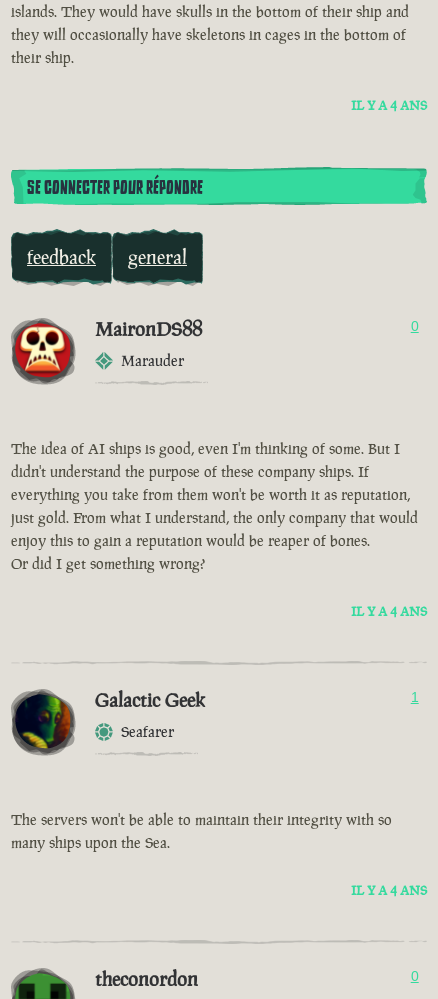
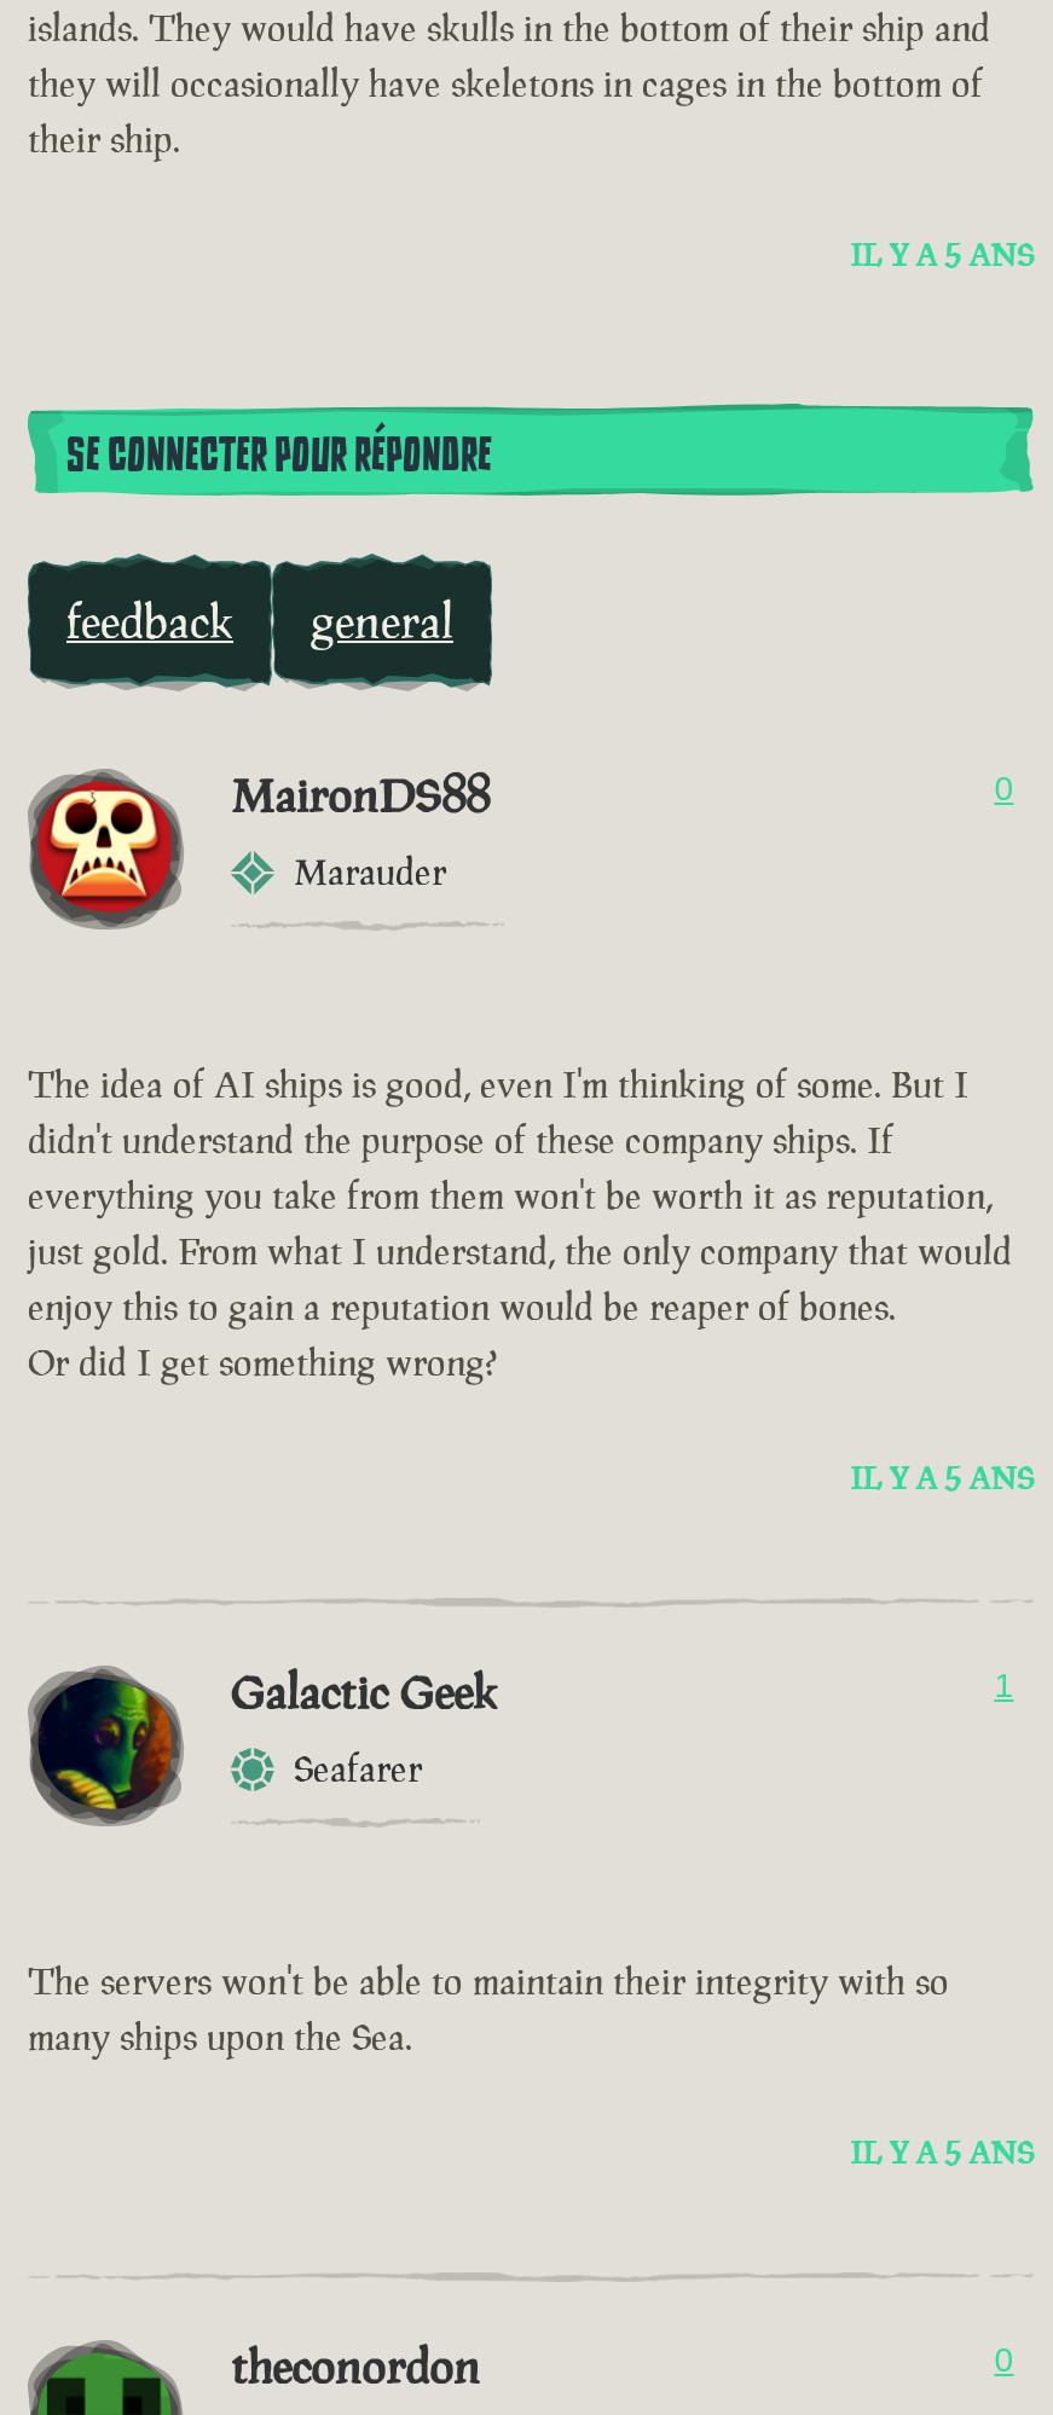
[351,97,427,114] IL Y A 4 ANS -> [850,235,1034,276] IL Y A 5 ANS
[351,603,427,620] IL Y A 4 ANS -> [850,1458,1034,1499] IL Y A 5 ANS
[351,882,427,899] IL Y A 4 ANS -> [850,2133,1034,2174] IL Y A 5 ANS

